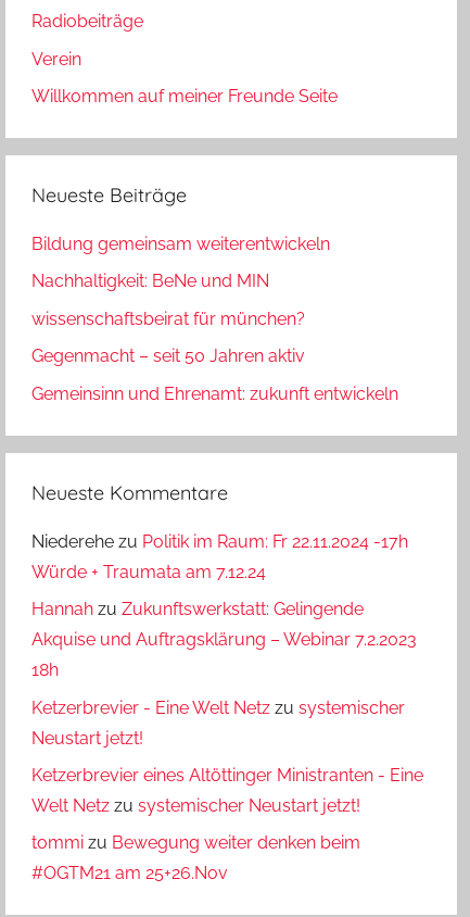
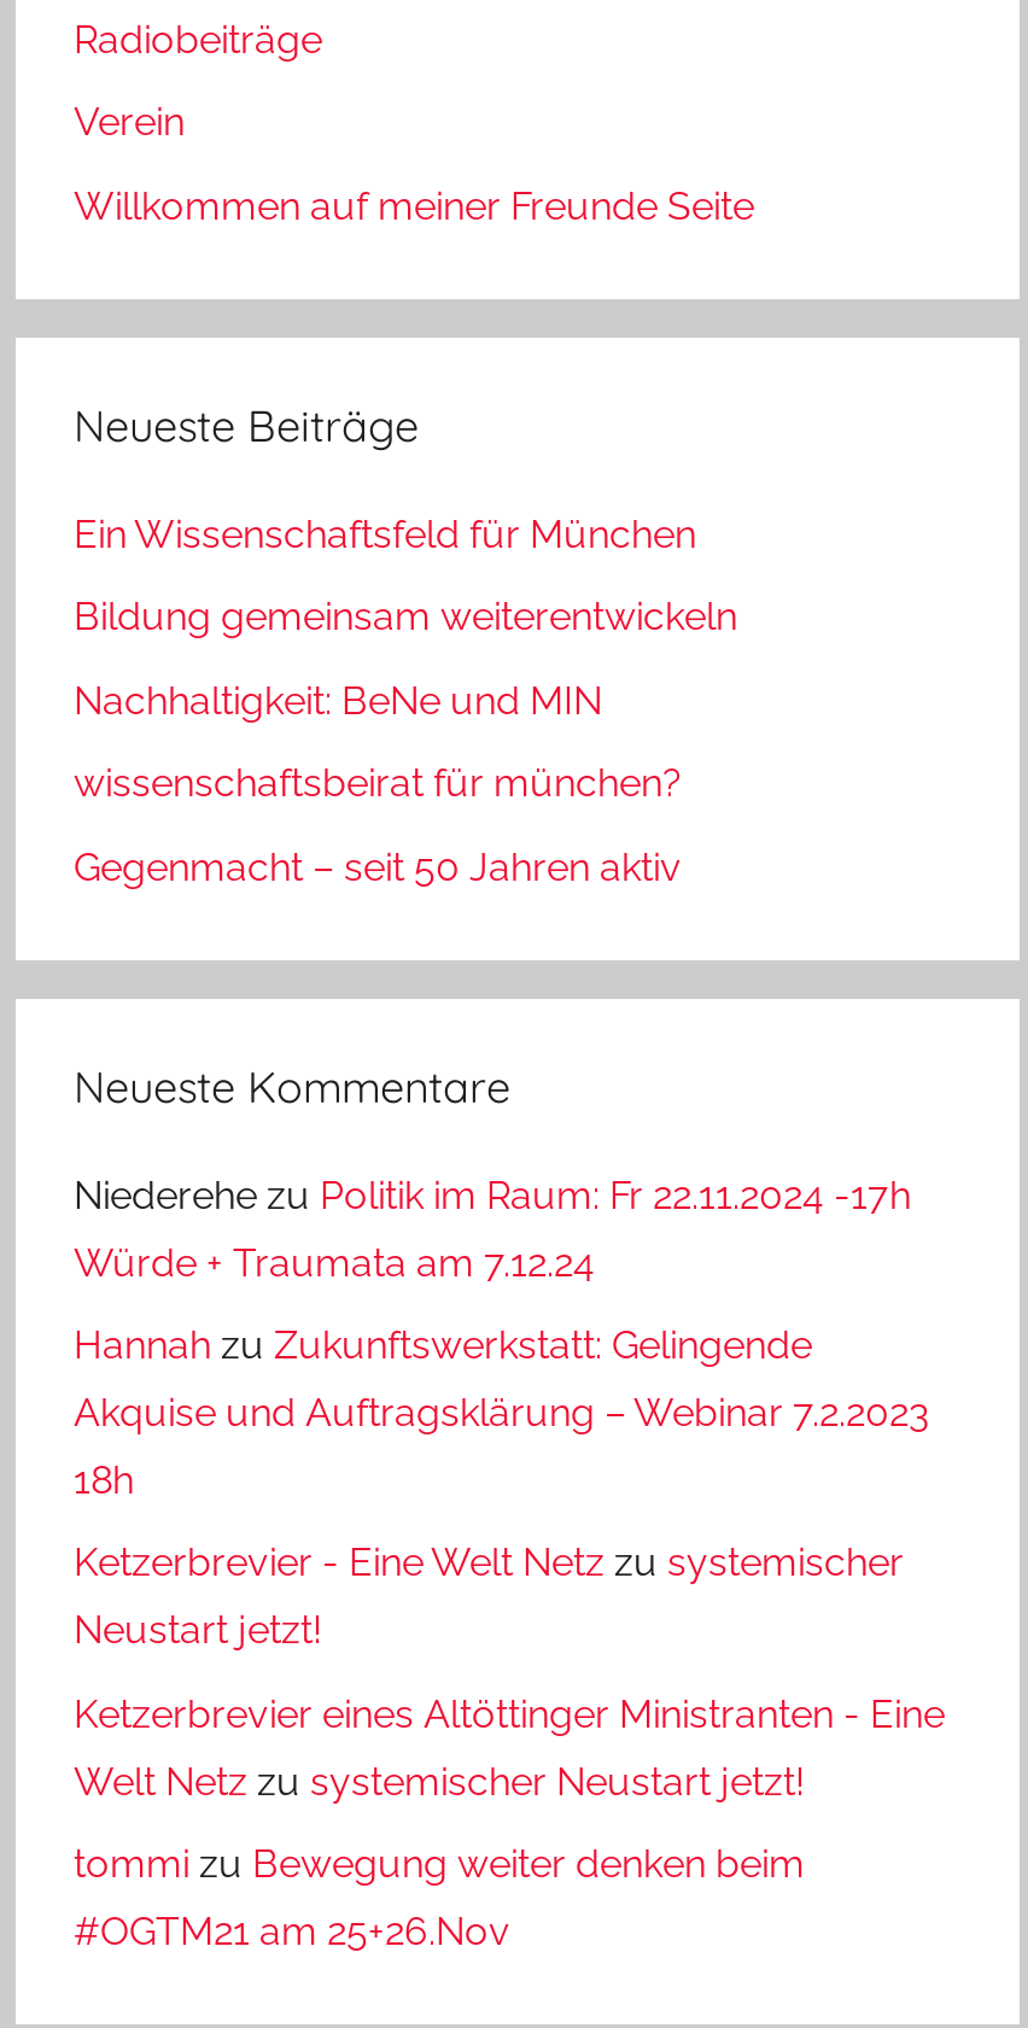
none -> [74,512,696,558] Ein Wissenschaftsfeld für München
moved [31,234,330,366] -> [74,595,737,889]: Bildung gemeinsam weiterentwickeln | Nachhaltigkeit: BeNe und MIN | wissenschaftsbeirat für münchen? | Gegenmacht – seit 50 Jahren aktiv
[31,383,398,404] Gemeinsinn und Ehrenamt: zukunft entwickeln -> none

